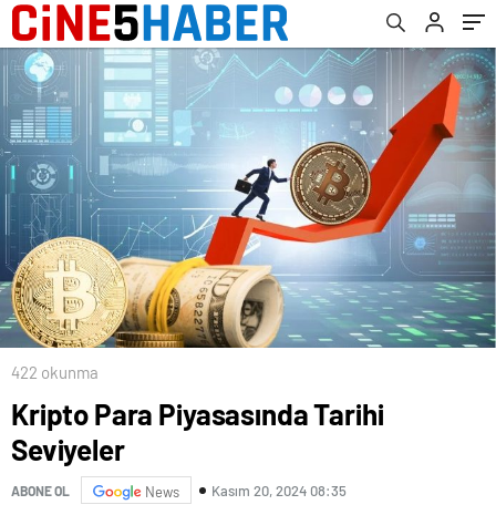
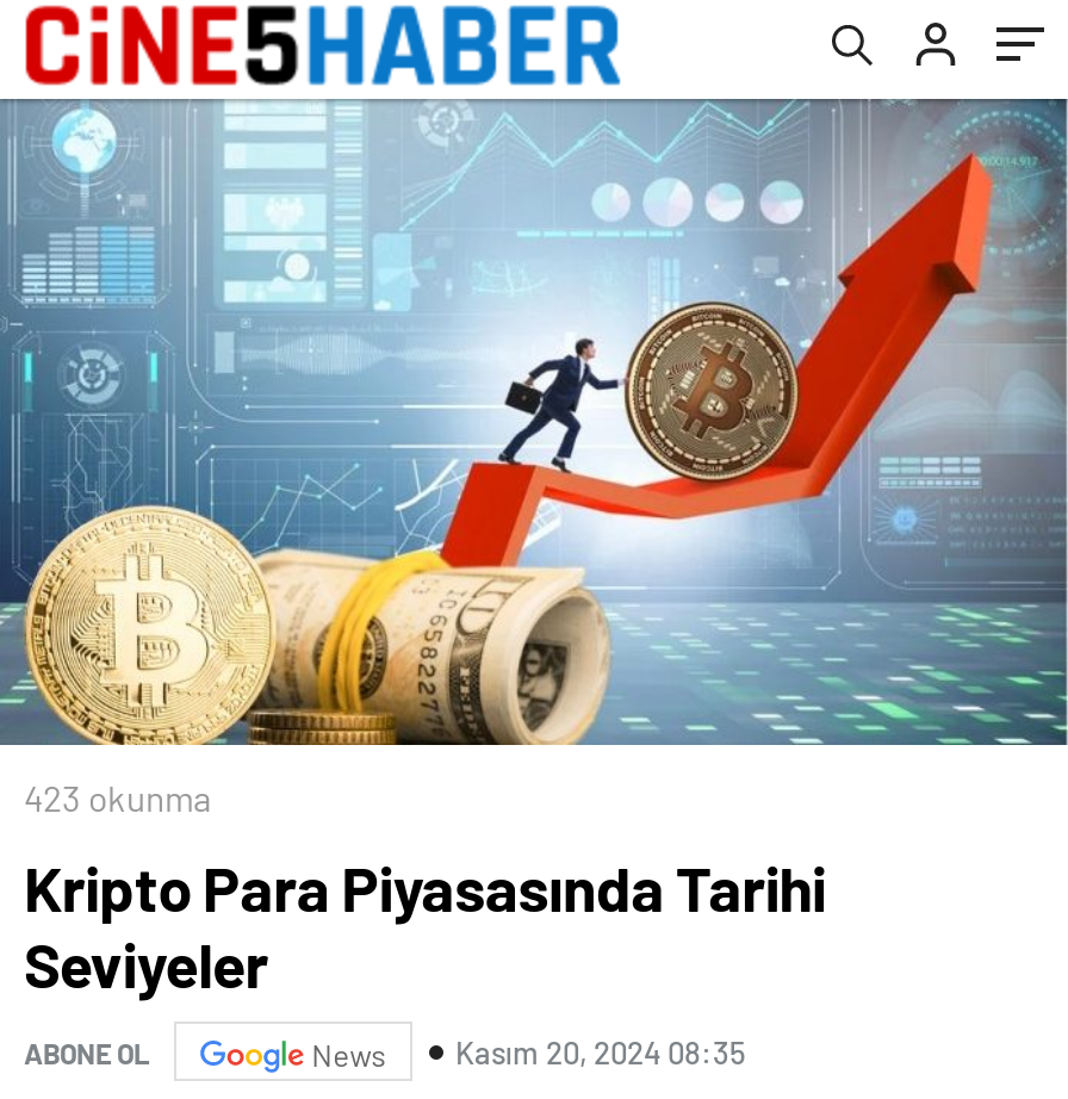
[11,362,99,382] 422 okunma -> [24,776,212,819] 423 okunma

